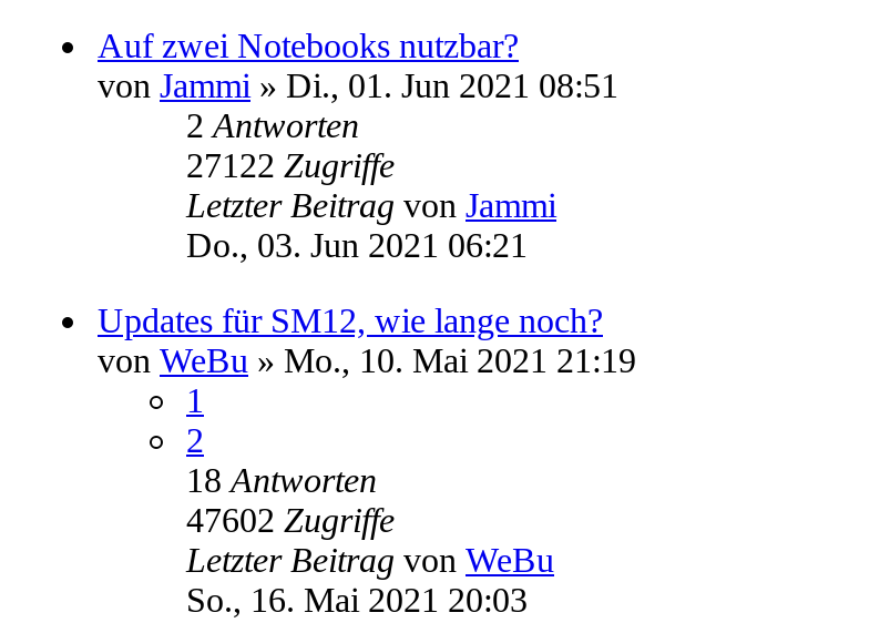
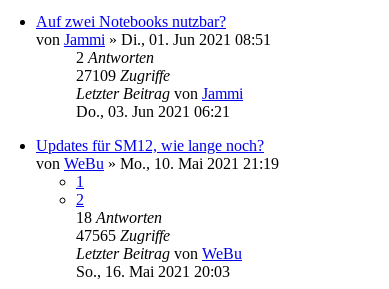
[186,146,395,184] 27122 Zugriffe -> [76,67,170,84] 27109 Zugriffe
[186,501,395,539] 47602 Zugriffe -> [76,227,170,244] 47565 Zugriffe

